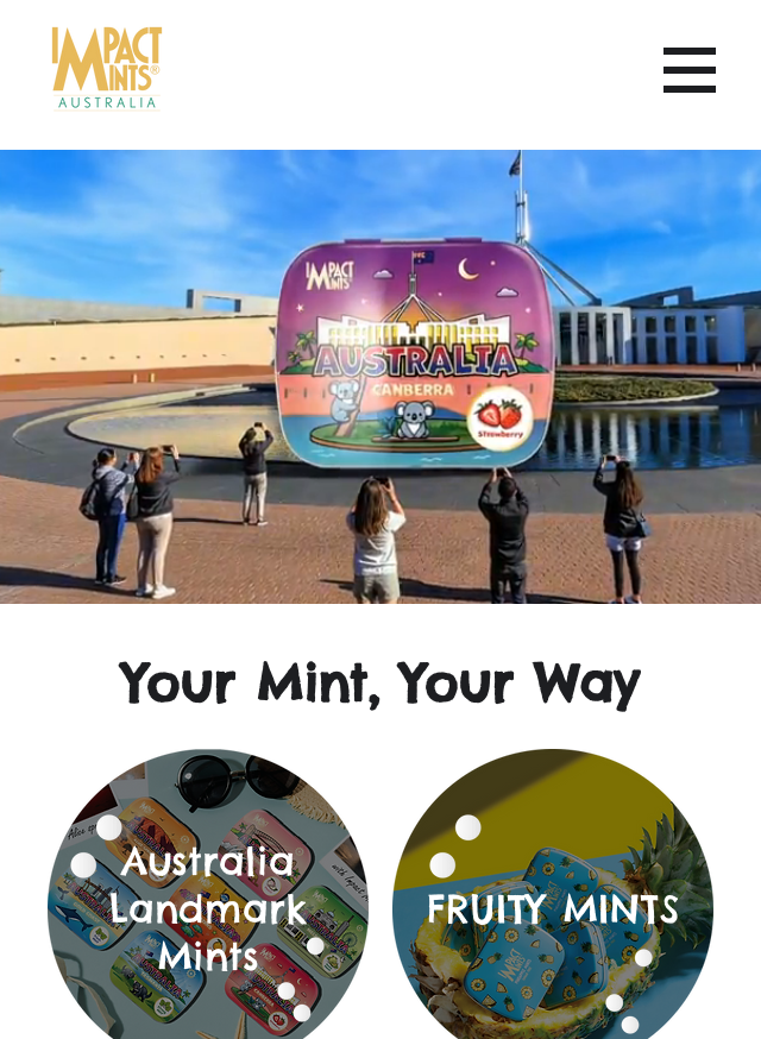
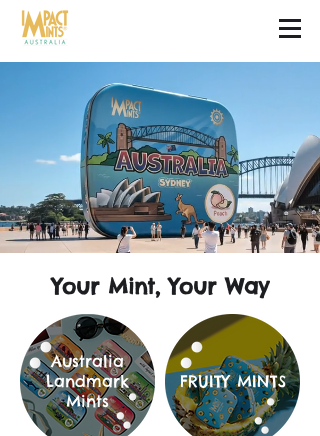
[7,150,754,606] [image] -> [3,62,317,253] [image]

